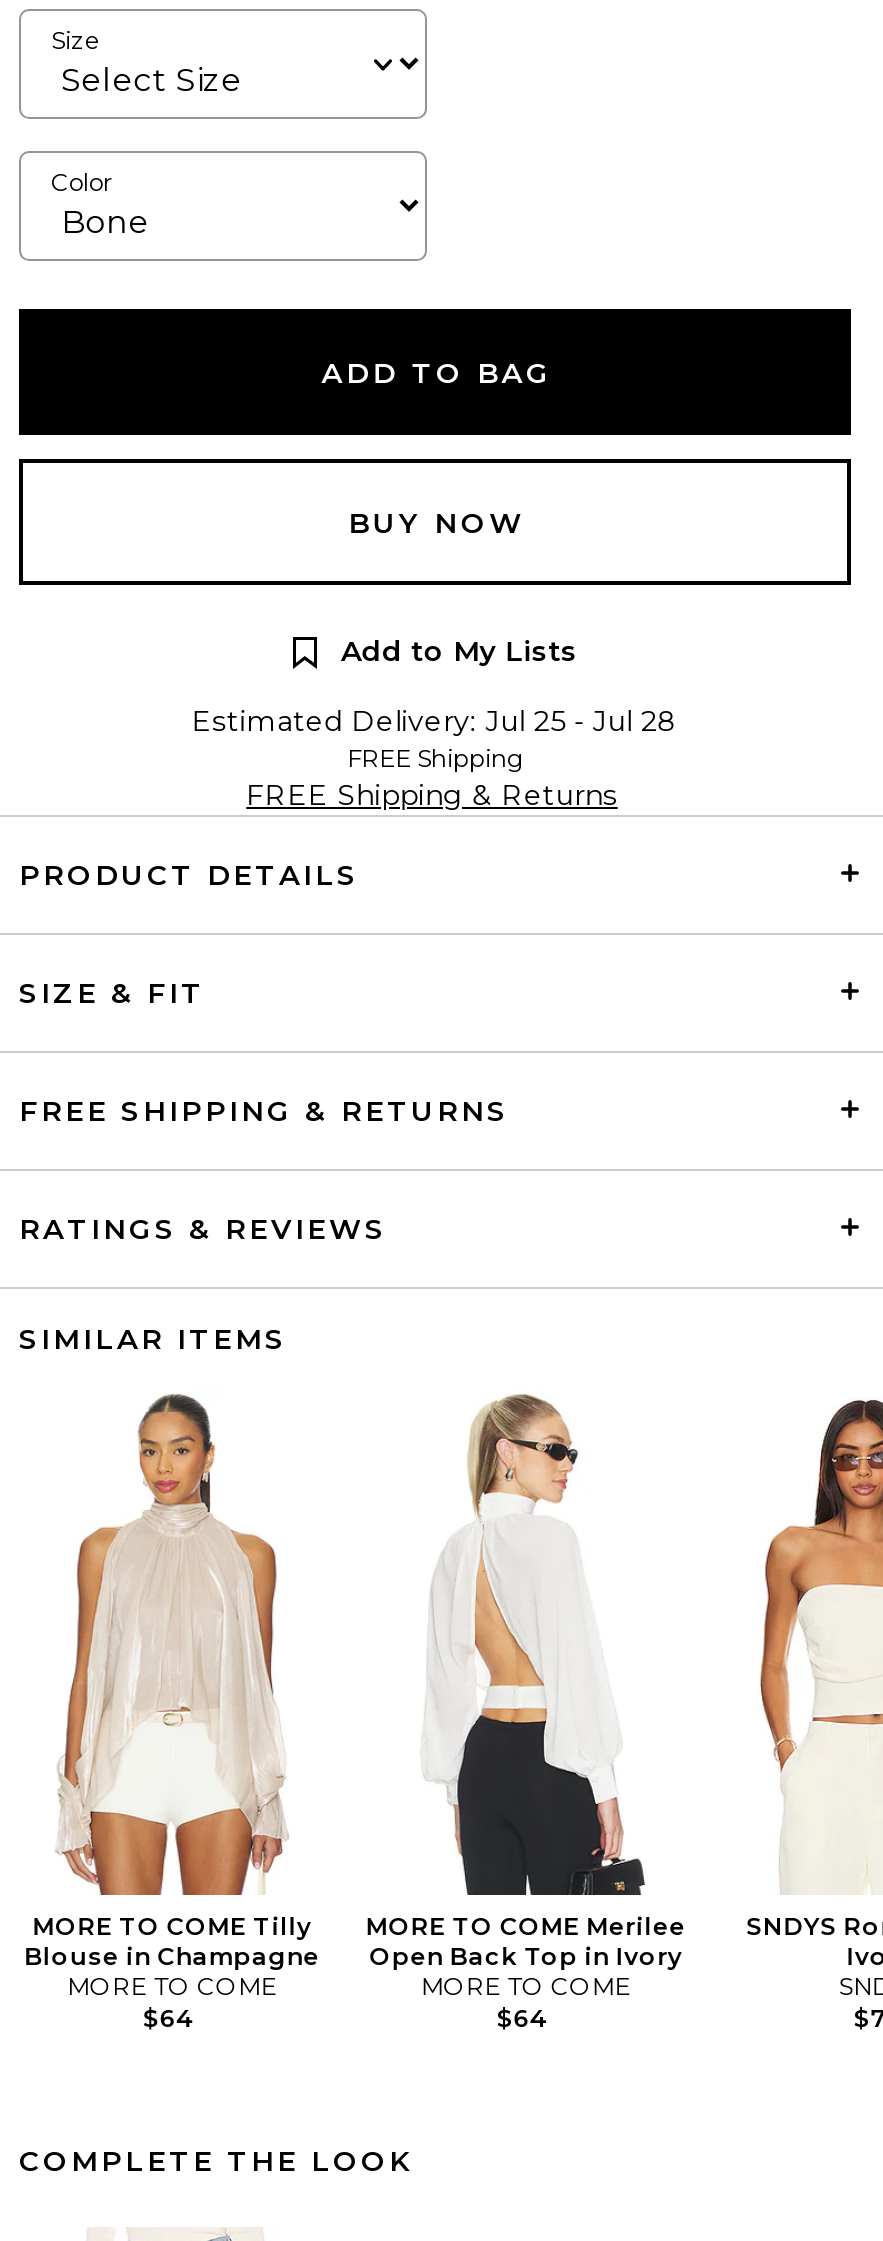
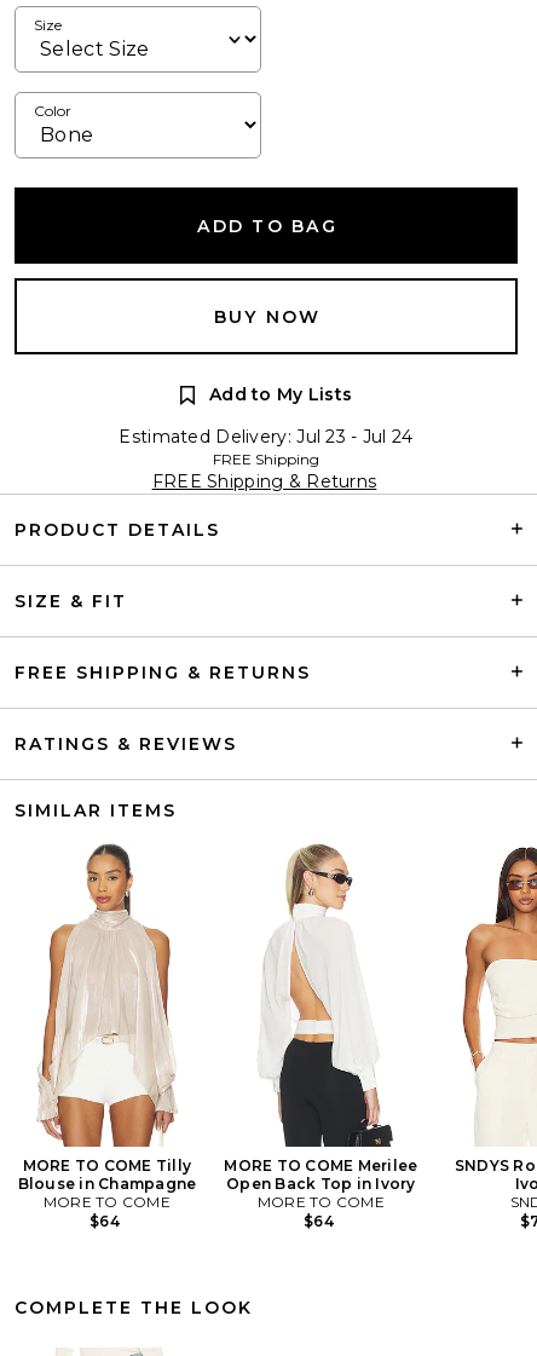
[192,702,678,738] Estimated Delivery: Jul 25 - Jul 28 -> [119,425,413,447] Estimated Delivery: Jul 23 - Jul 24

